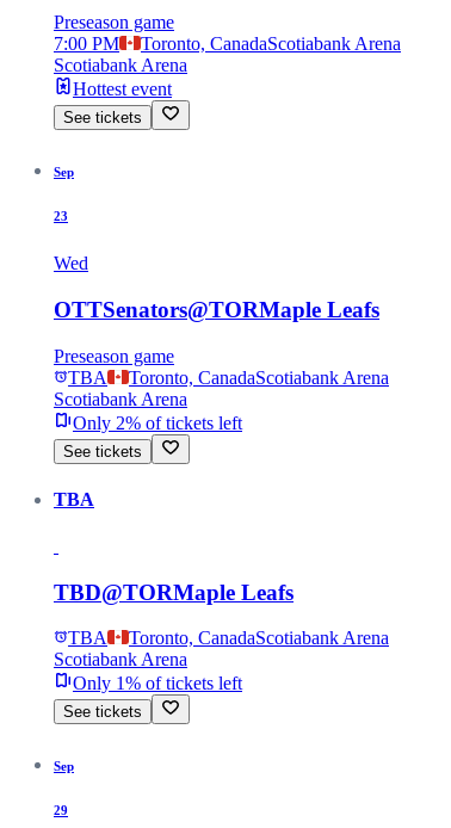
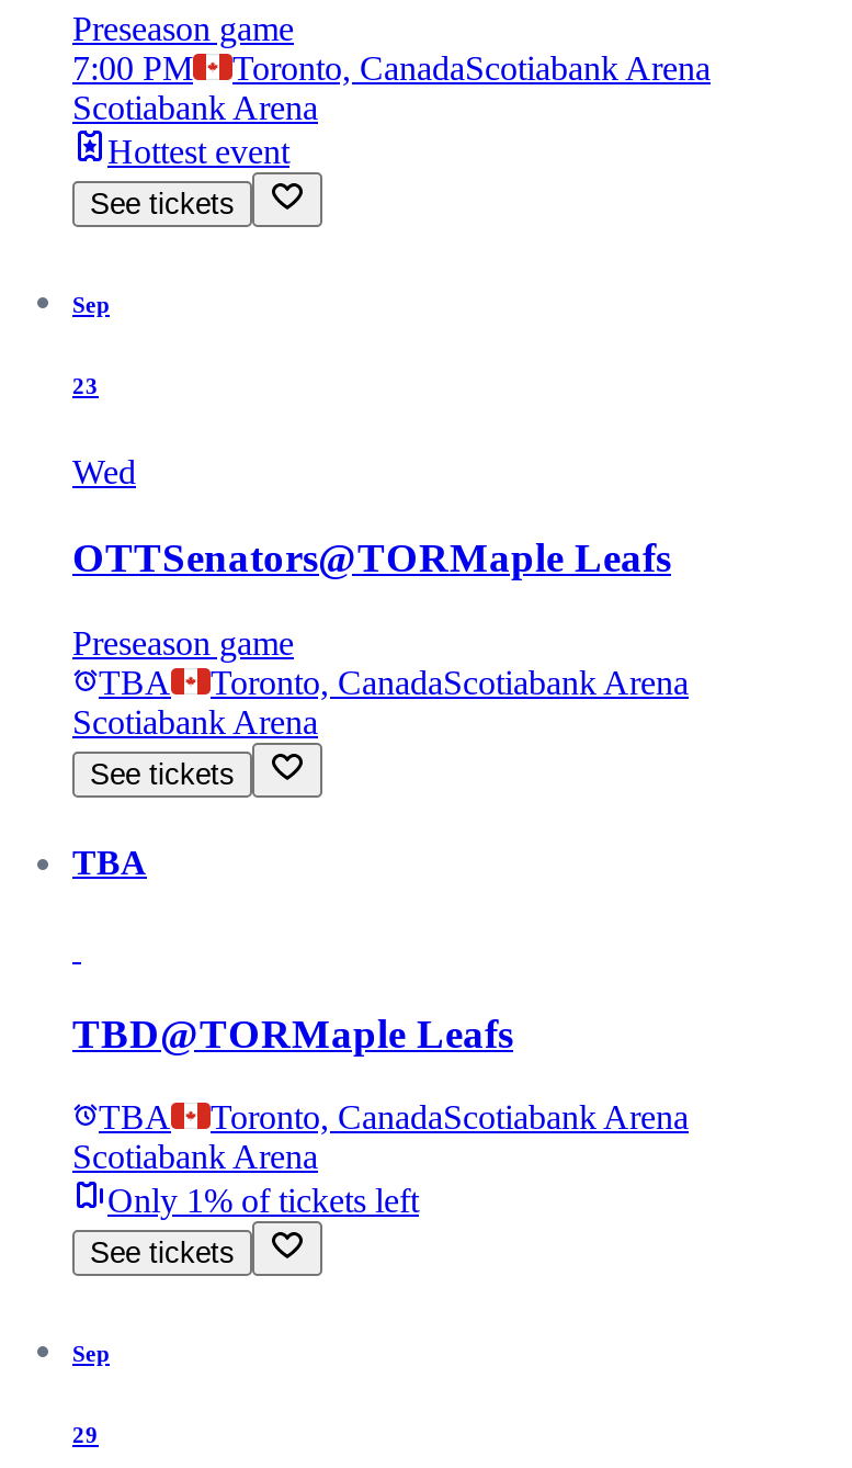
[73,412,242,432] Only 2% of tickets left -> none

